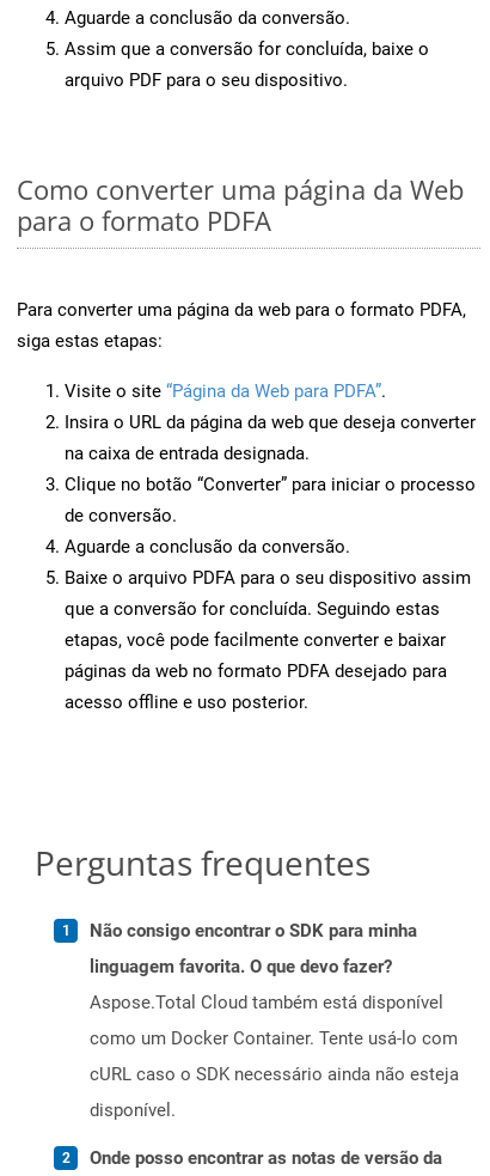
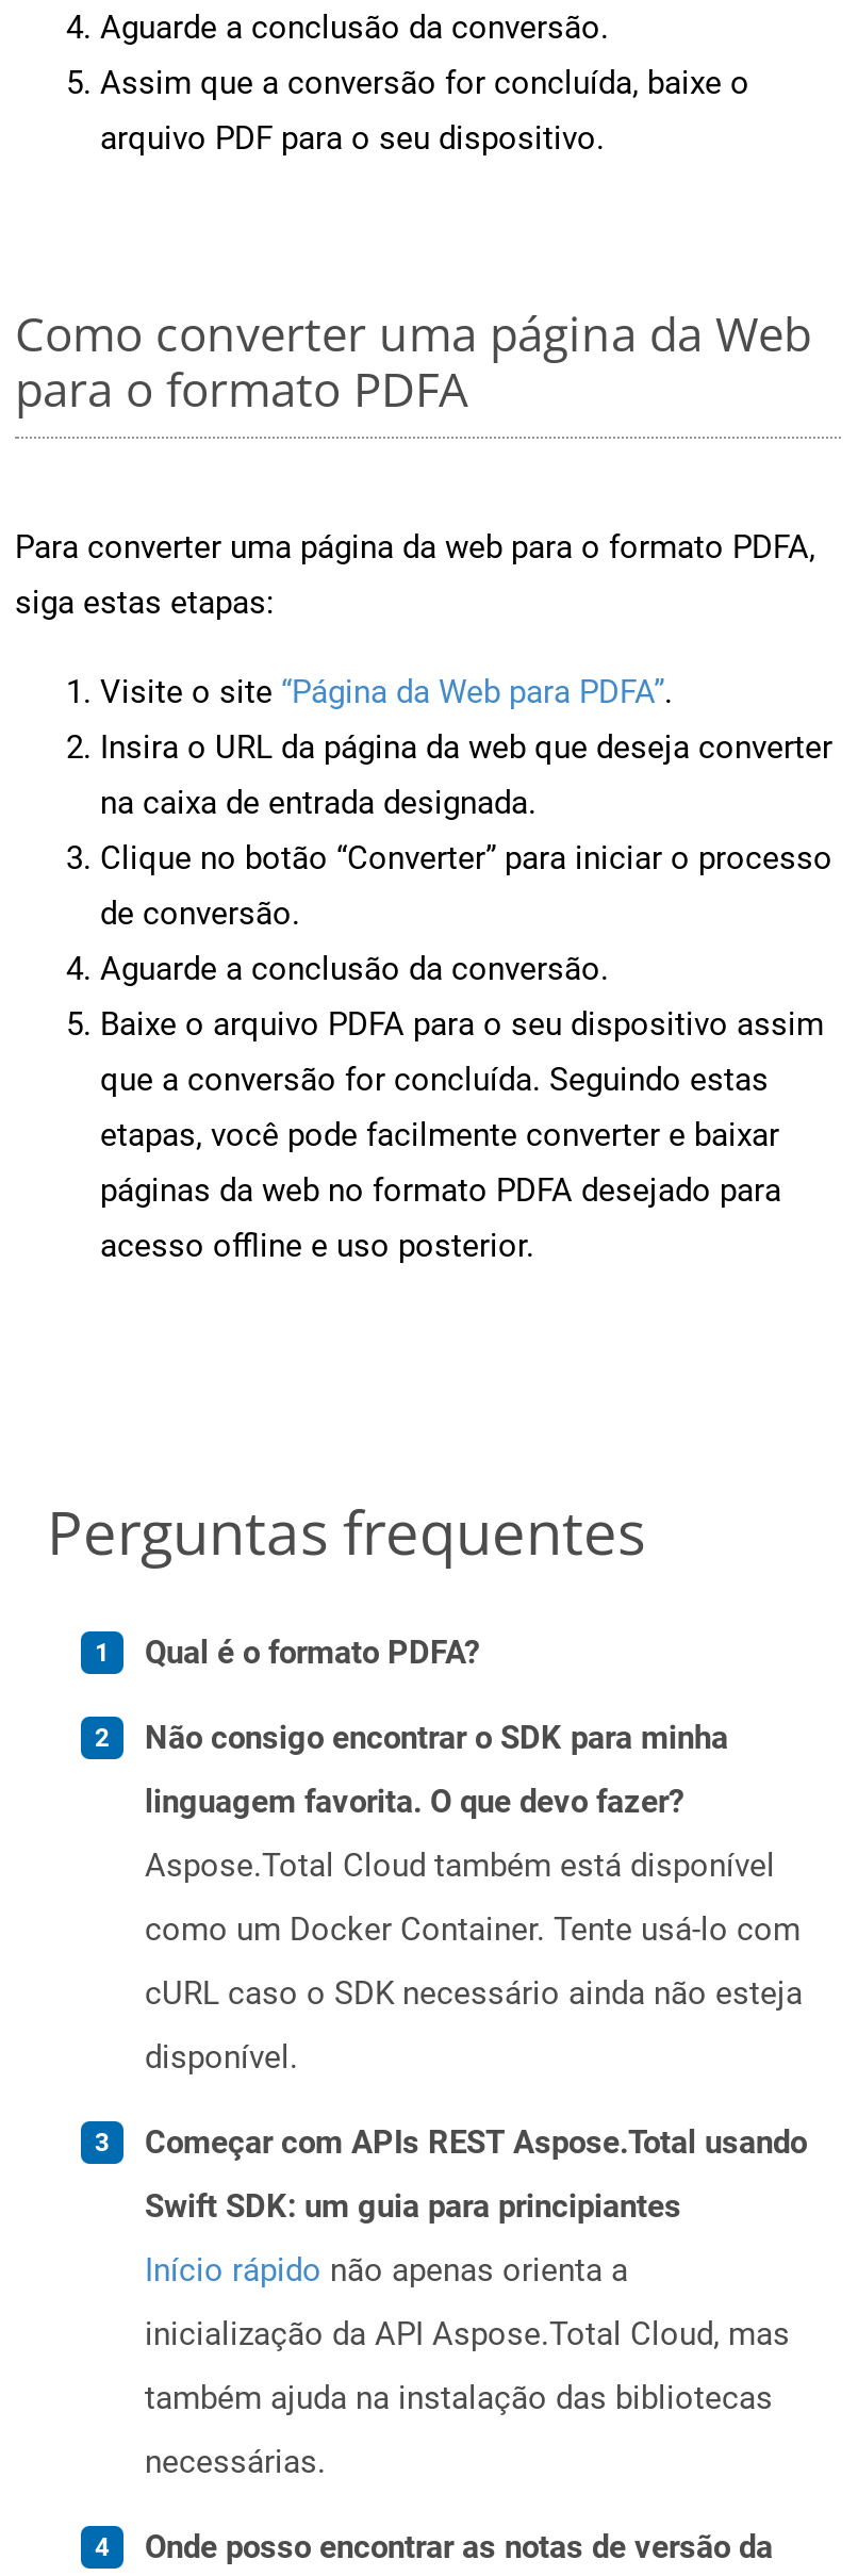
none -> [145,1634,479,1672] Qual é o formato PDFA?
none -> [145,2124,807,2482] Começar com APIs REST Aspose.Total usando | Swift SDK: um guia para principiantes | Início rápido não apenas orienta a | inicialização da API Aspose.Total Cloud, mas | também ajuda na instalação das bibliotecas | necessárias.

